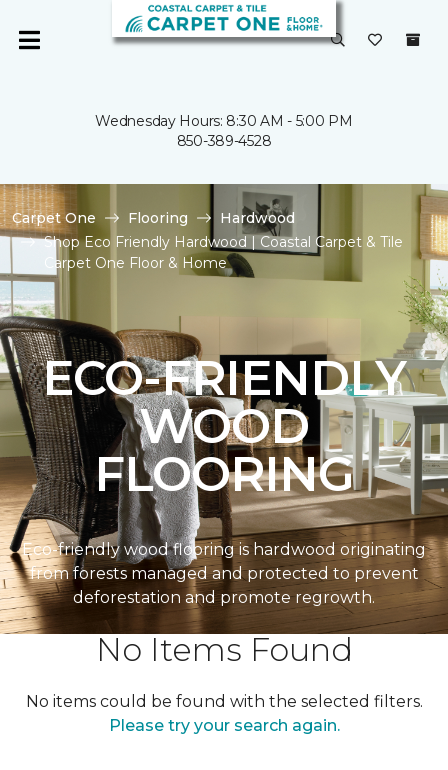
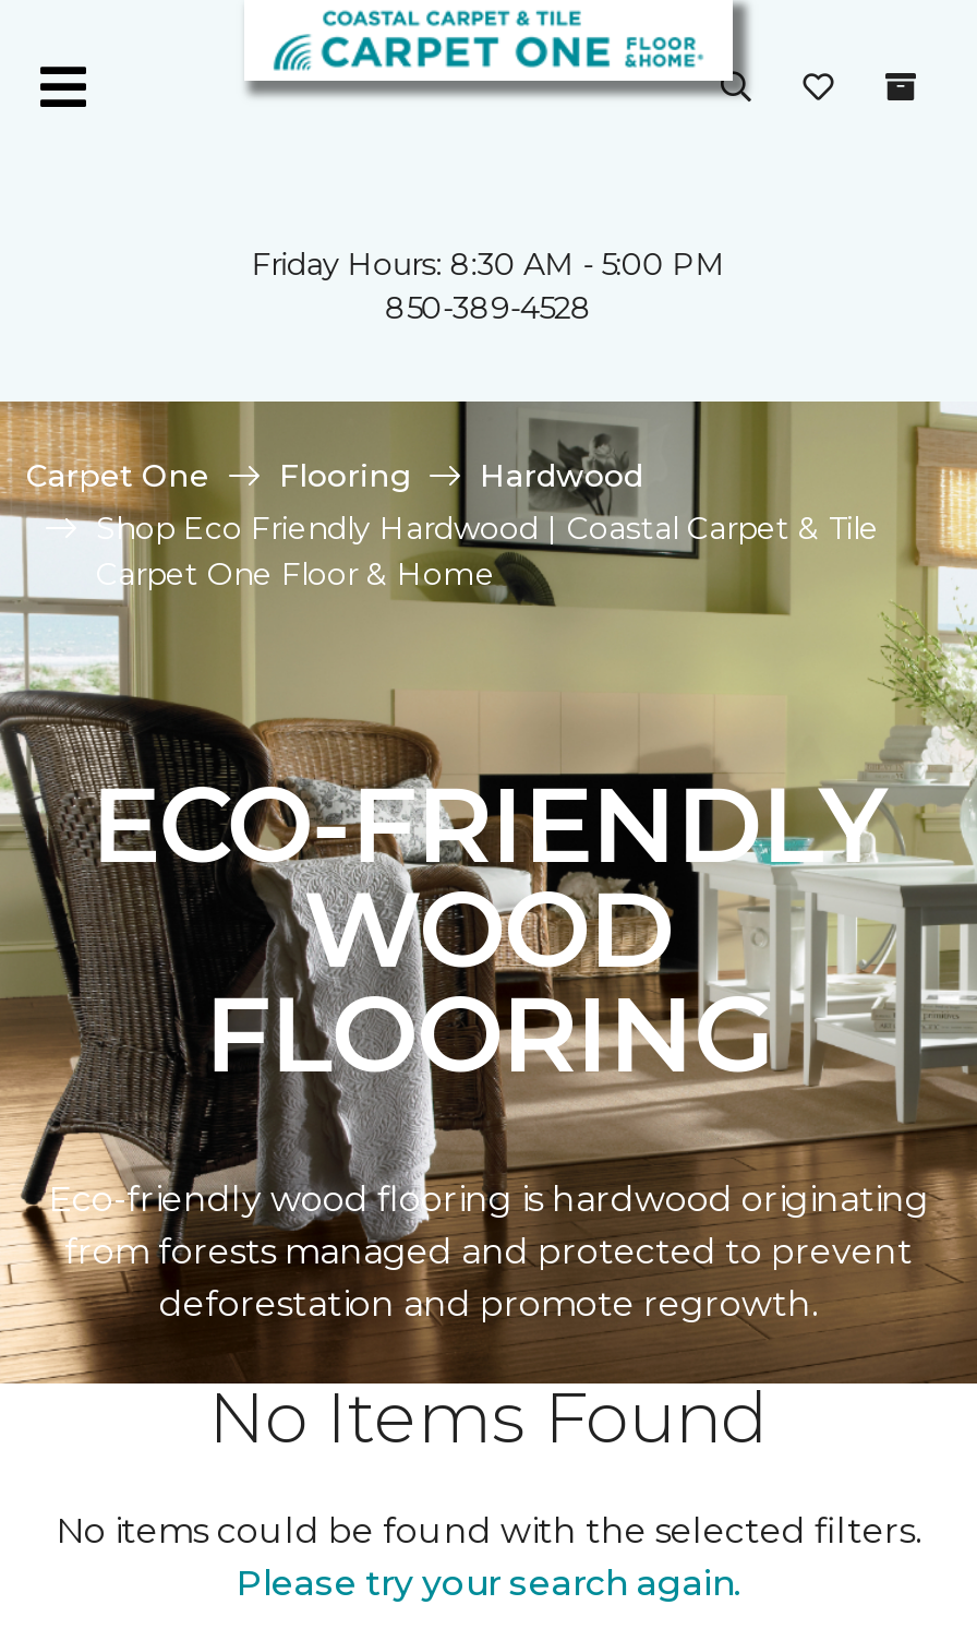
[95,112,353,130] Wednesday Hours: 8:30 AM - 5:00 PM -> [251,244,726,284] Friday Hours: 8:30 AM - 5:00 PM

